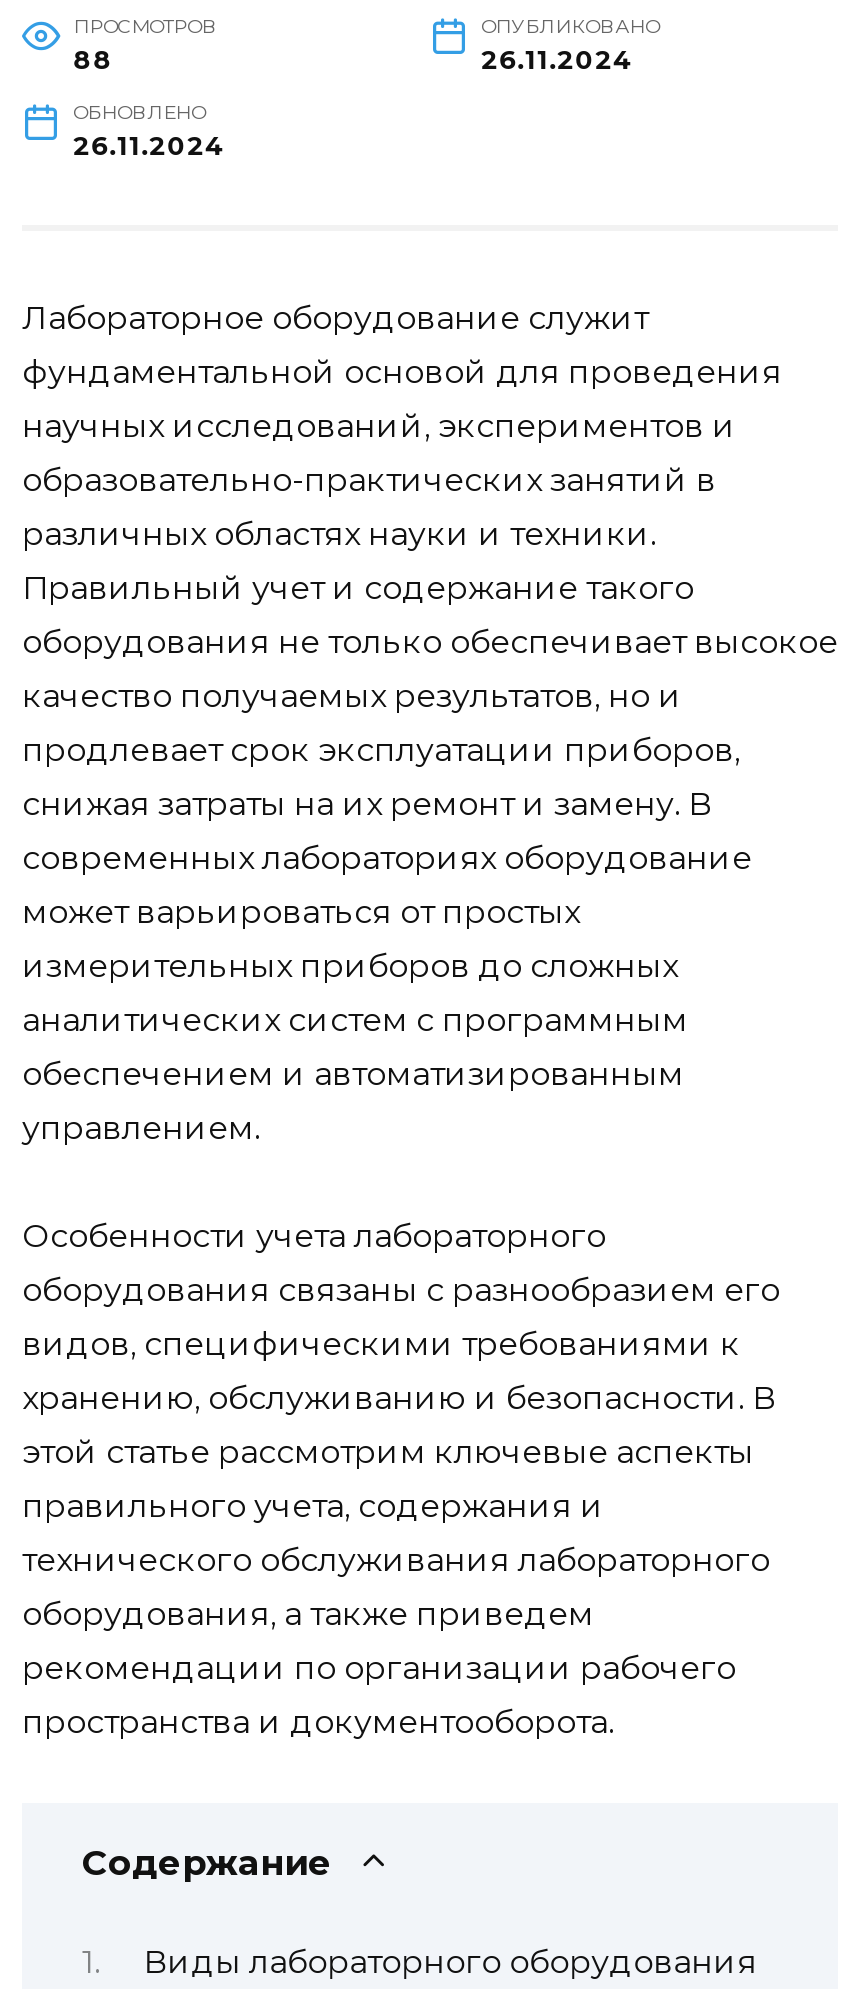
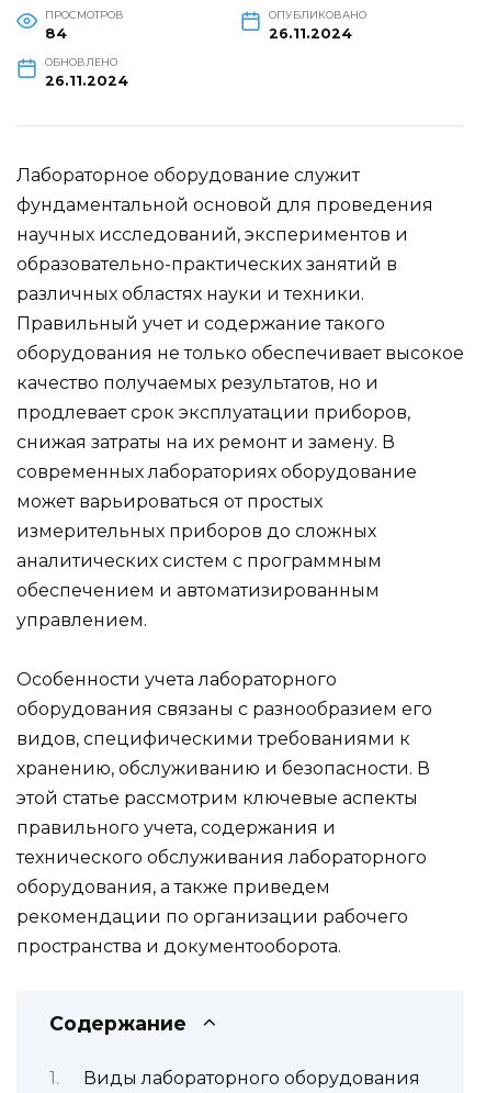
[73,45,113,75] 88 -> [45,25,66,42] 84

